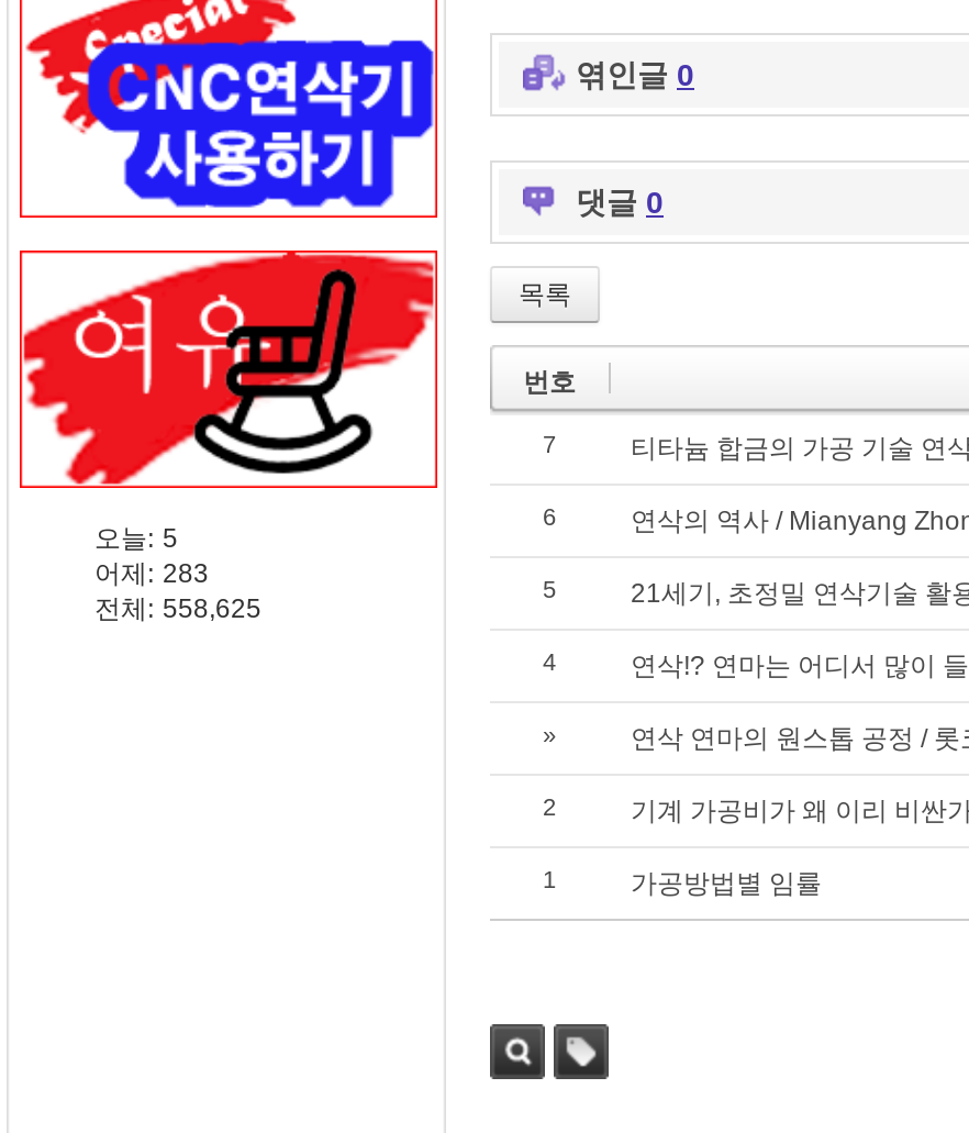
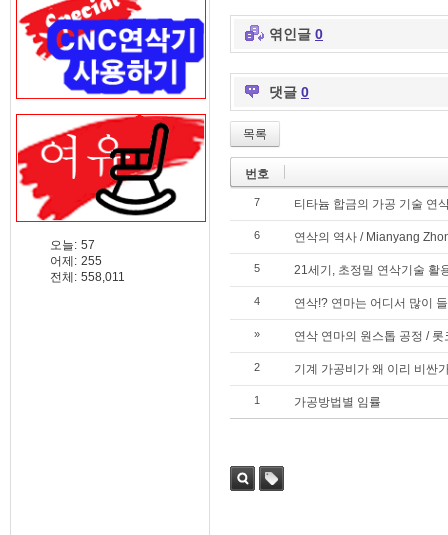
[94,522,178,553] 오늘: 5 -> [50,238,95,252] 오늘: 57
[94,558,209,588] 어제: 283 -> [50,254,102,268] 어제: 255
[94,593,261,624] 전체: 558,625 -> [50,270,125,284] 전체: 558,011

